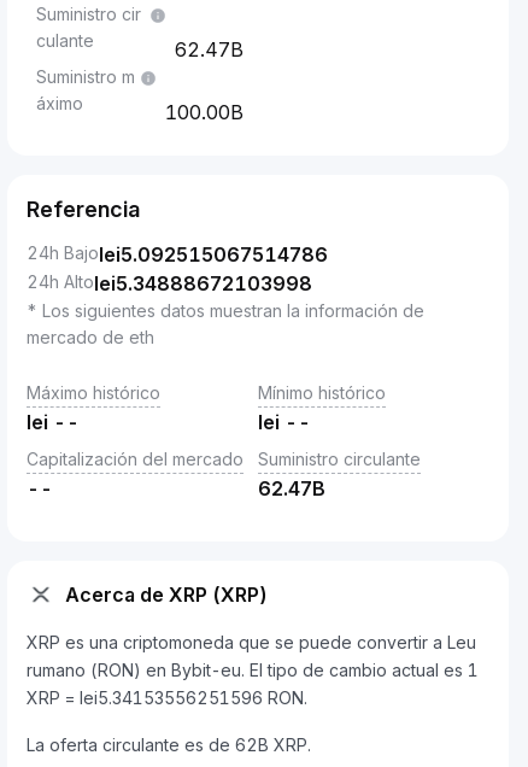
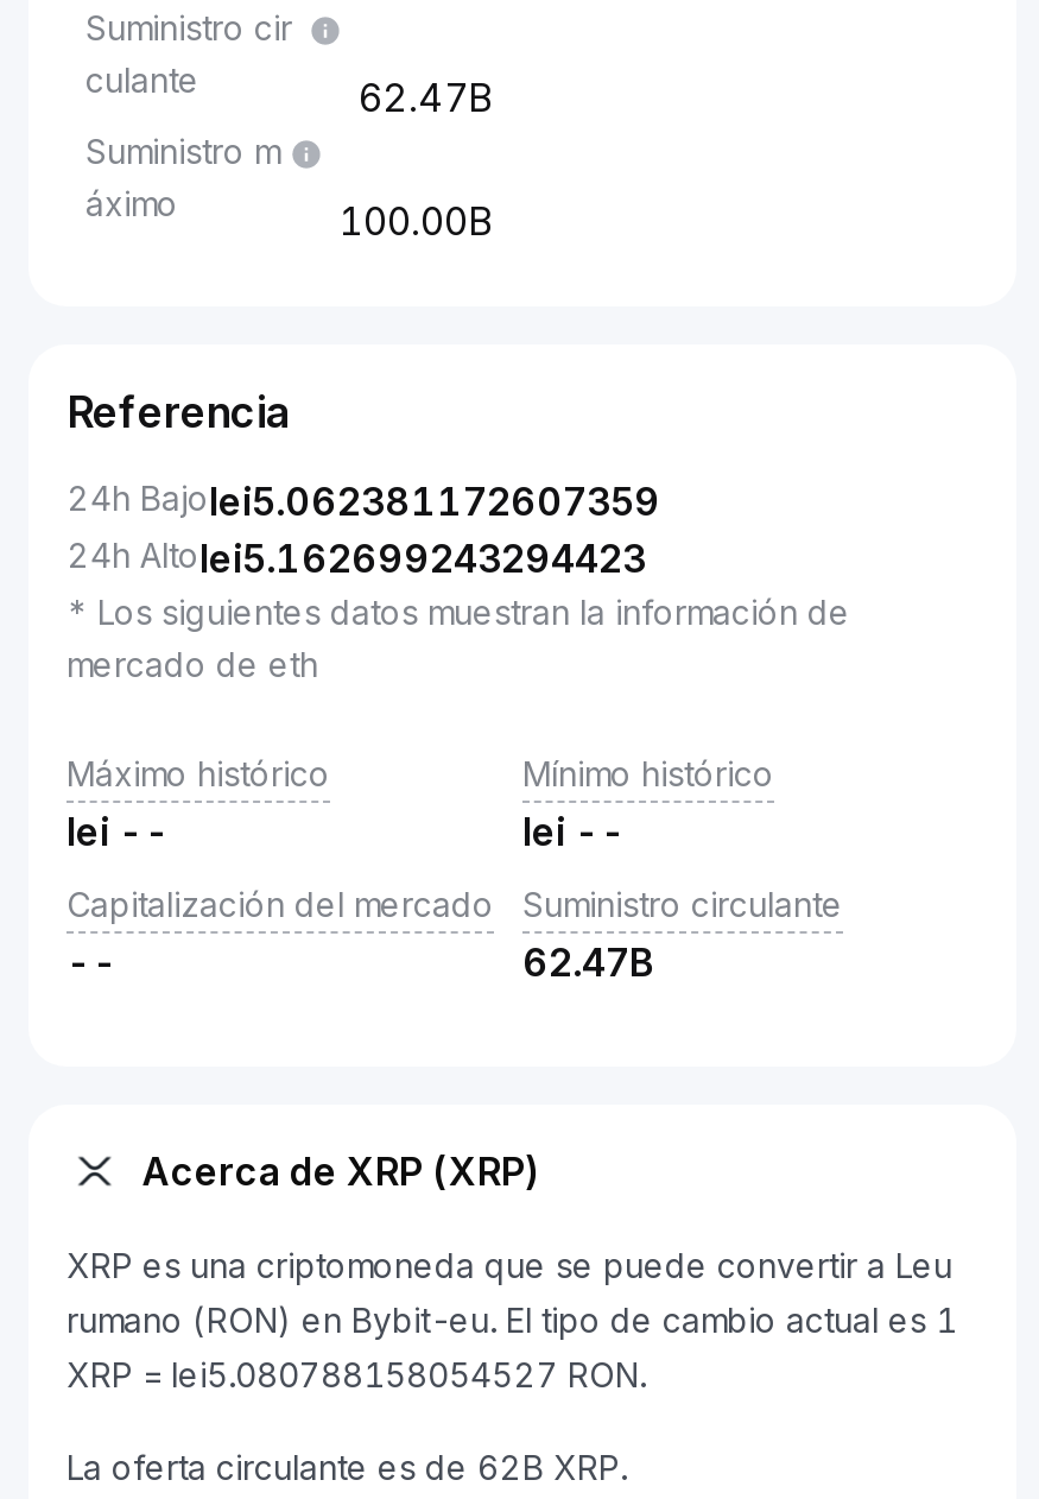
[27,242,328,267] 24h Bajolei5.092515067514786 -> [66,477,660,525] 24h Bajolei5.062381172607359
[27,271,312,295] 24h Altolei5.34888672103998 -> [66,535,646,582] 24h Altolei5.162699243294423
[27,687,307,708] XRP = lei5.34153556251596 RON. -> [66,1354,646,1394] XRP = lei5.080788158054527 RON.

